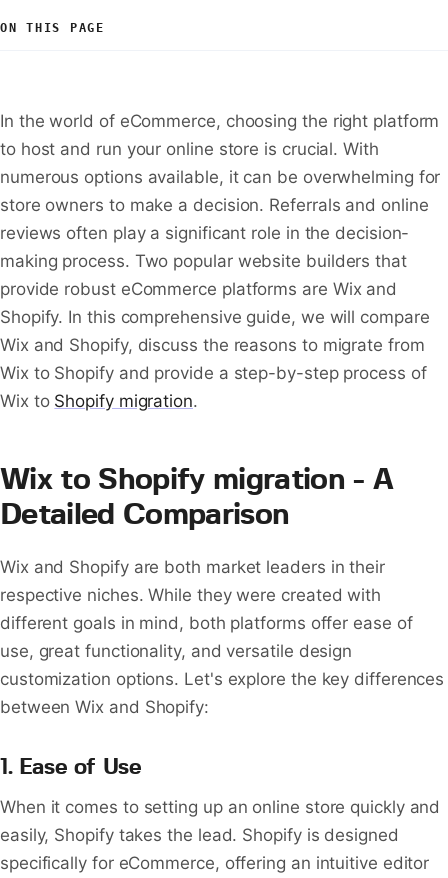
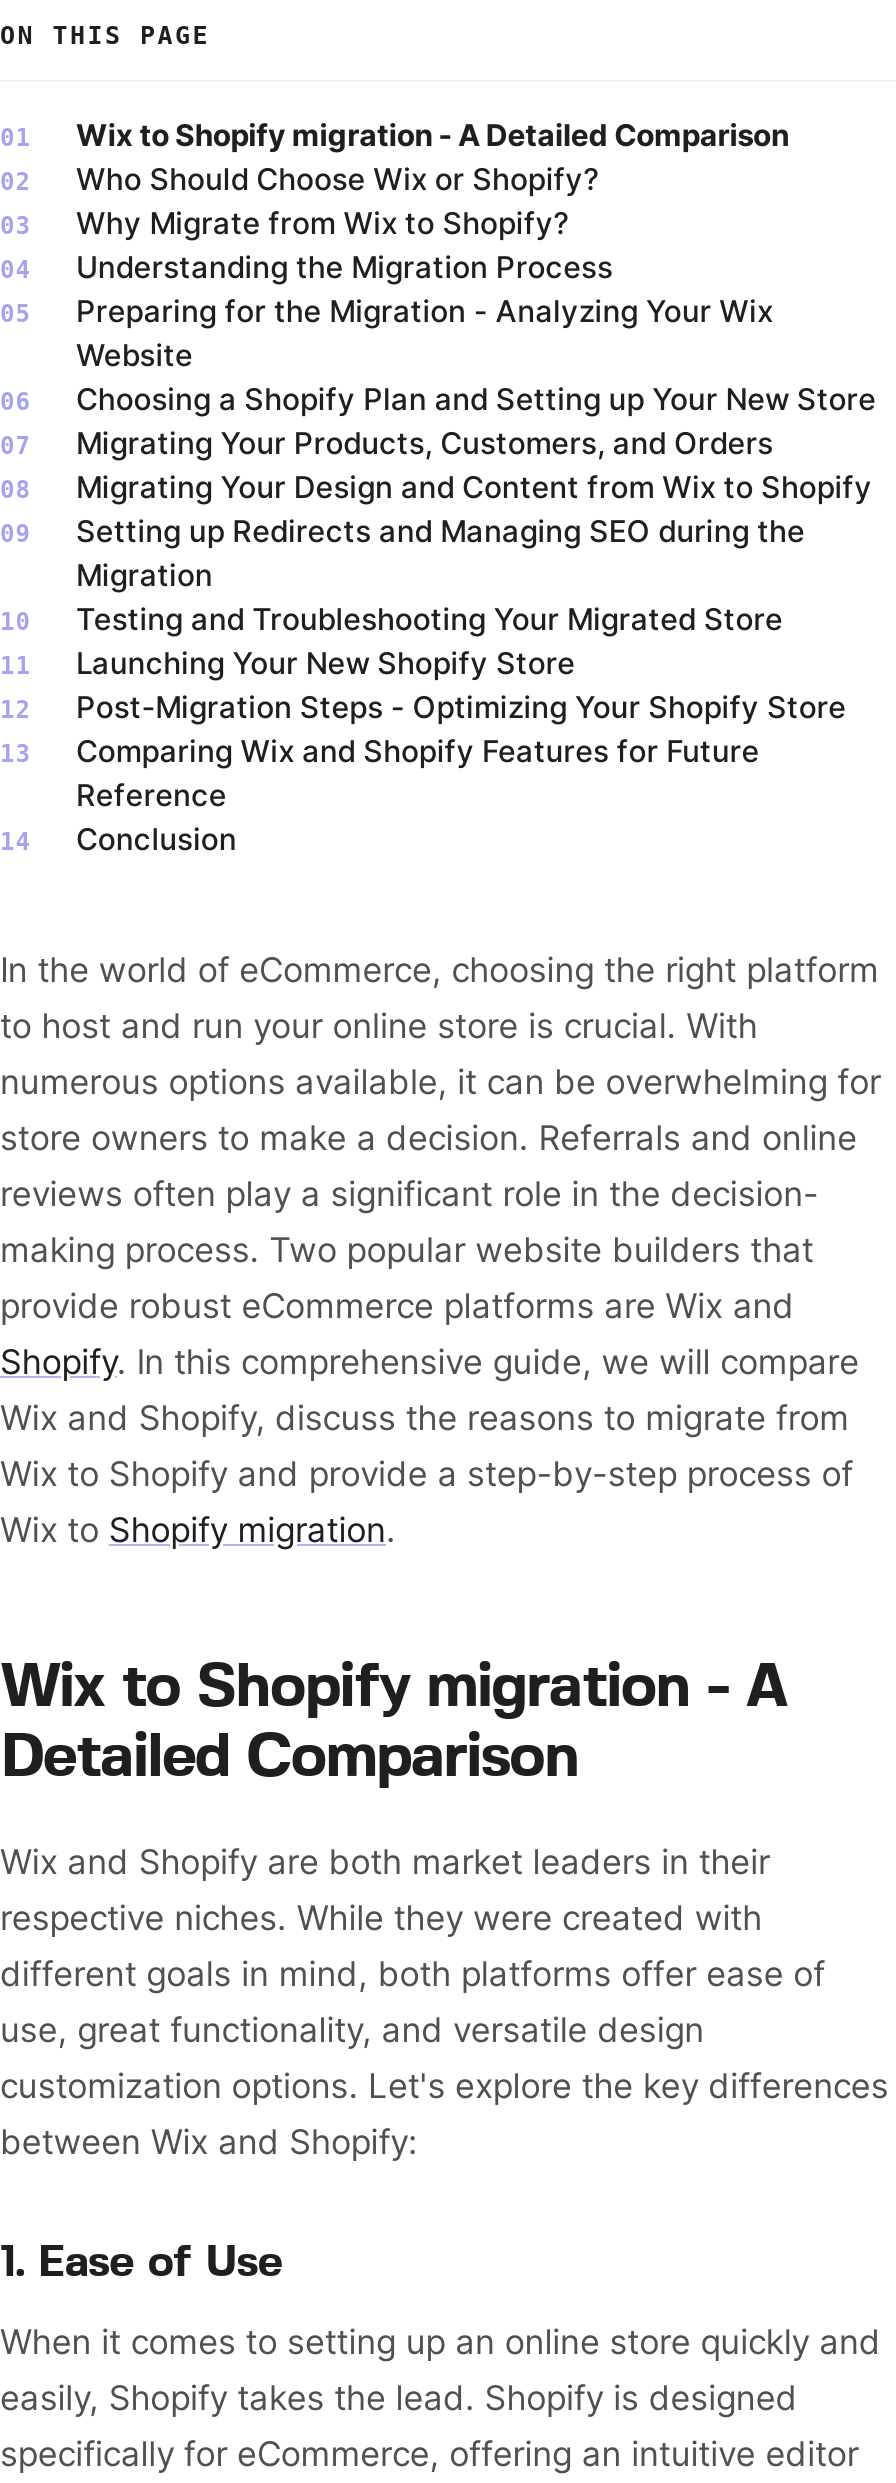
none -> [76,116,876,858] Wix to Shopify migration - A Detailed Comparison | Who Should Choose Wix or Shopify? | Why Migrate from Wix to Shopify? | Understanding the Migration Process | Preparing for the Migration - Analyzing Your Wix | Website | Choosing a Shopify Plan and Setting up Your New Store | Migrating Your Products, Customers, and Orders | Migrating Your Design and Content from Wix to Shopify | Setting up Redirects and Managing SEO during the | Migration | Testing and Troubleshooting Your Migrated Store | Launching Your New Shopify Store | Post-Migration Steps - Optimizing Your Shopify Store | Comparing Wix and Shopify Features for Future | Reference | Conclusion

